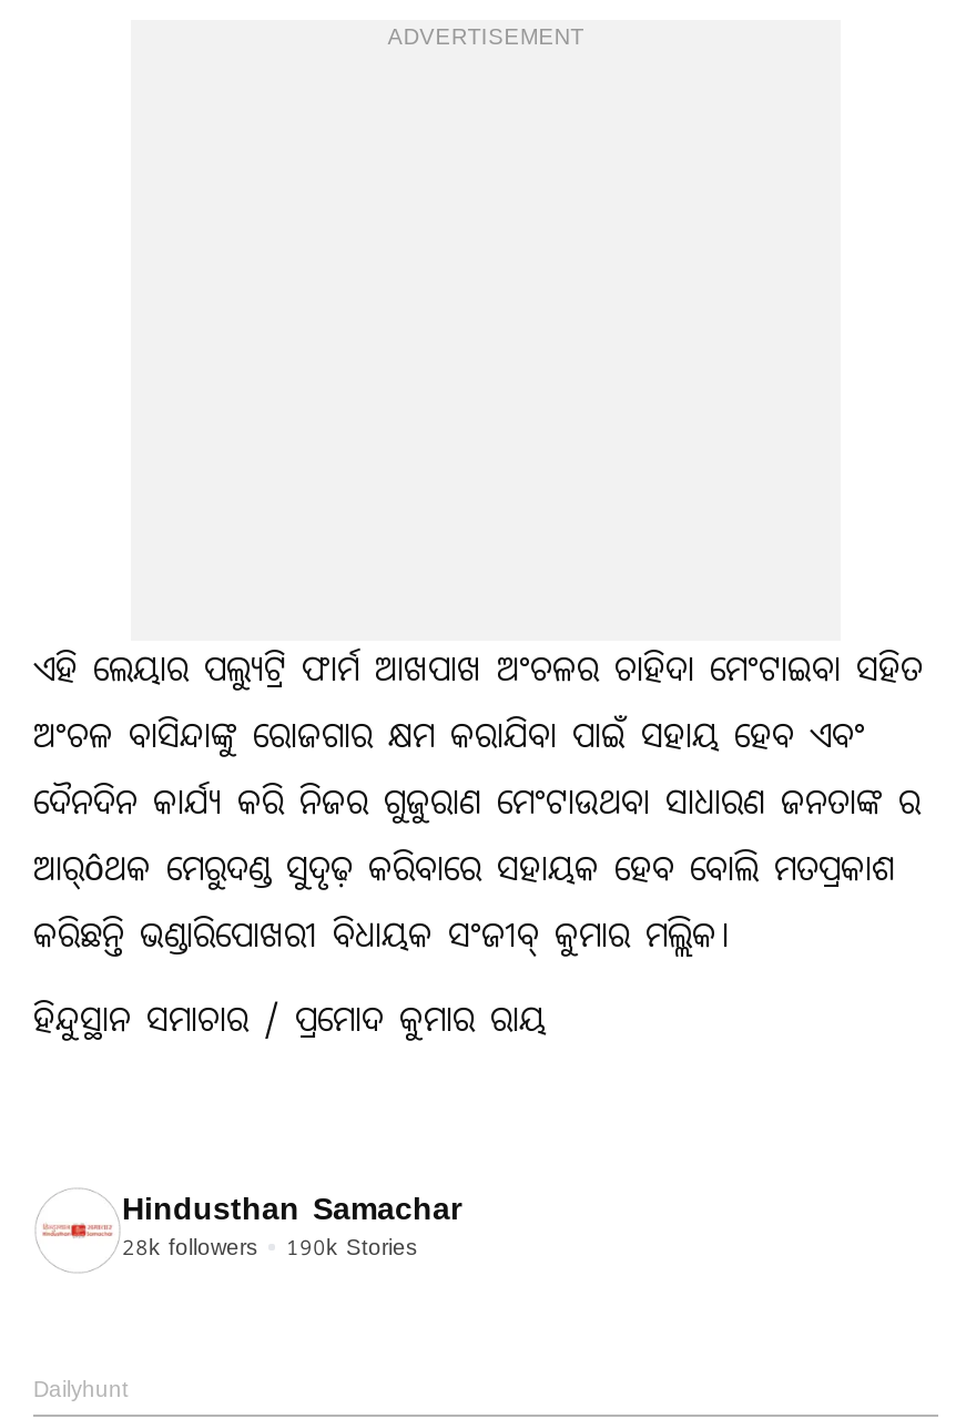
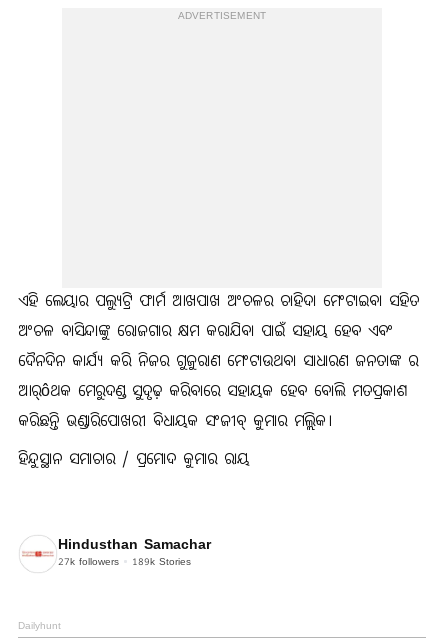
[122,1235,257,1266] 28k followers -> [58,556,119,570] 27k followers
[286,1235,417,1266] 190k Stories -> [132,556,191,570] 189k Stories

